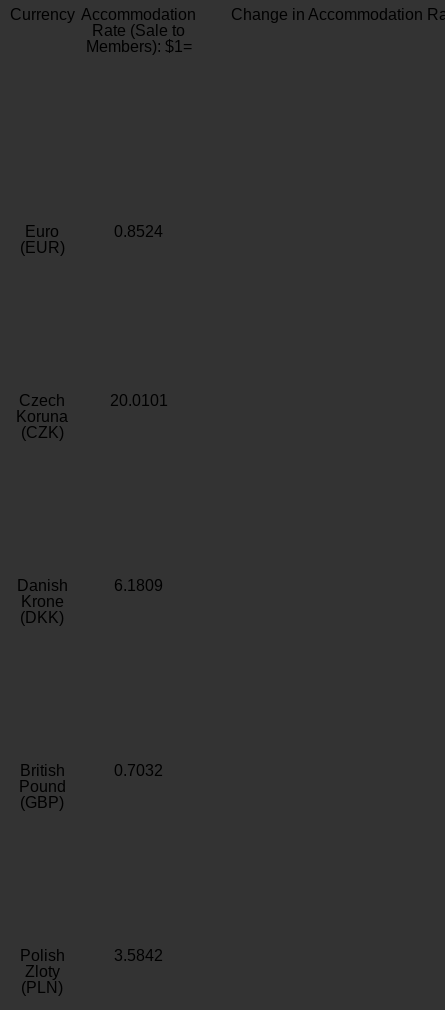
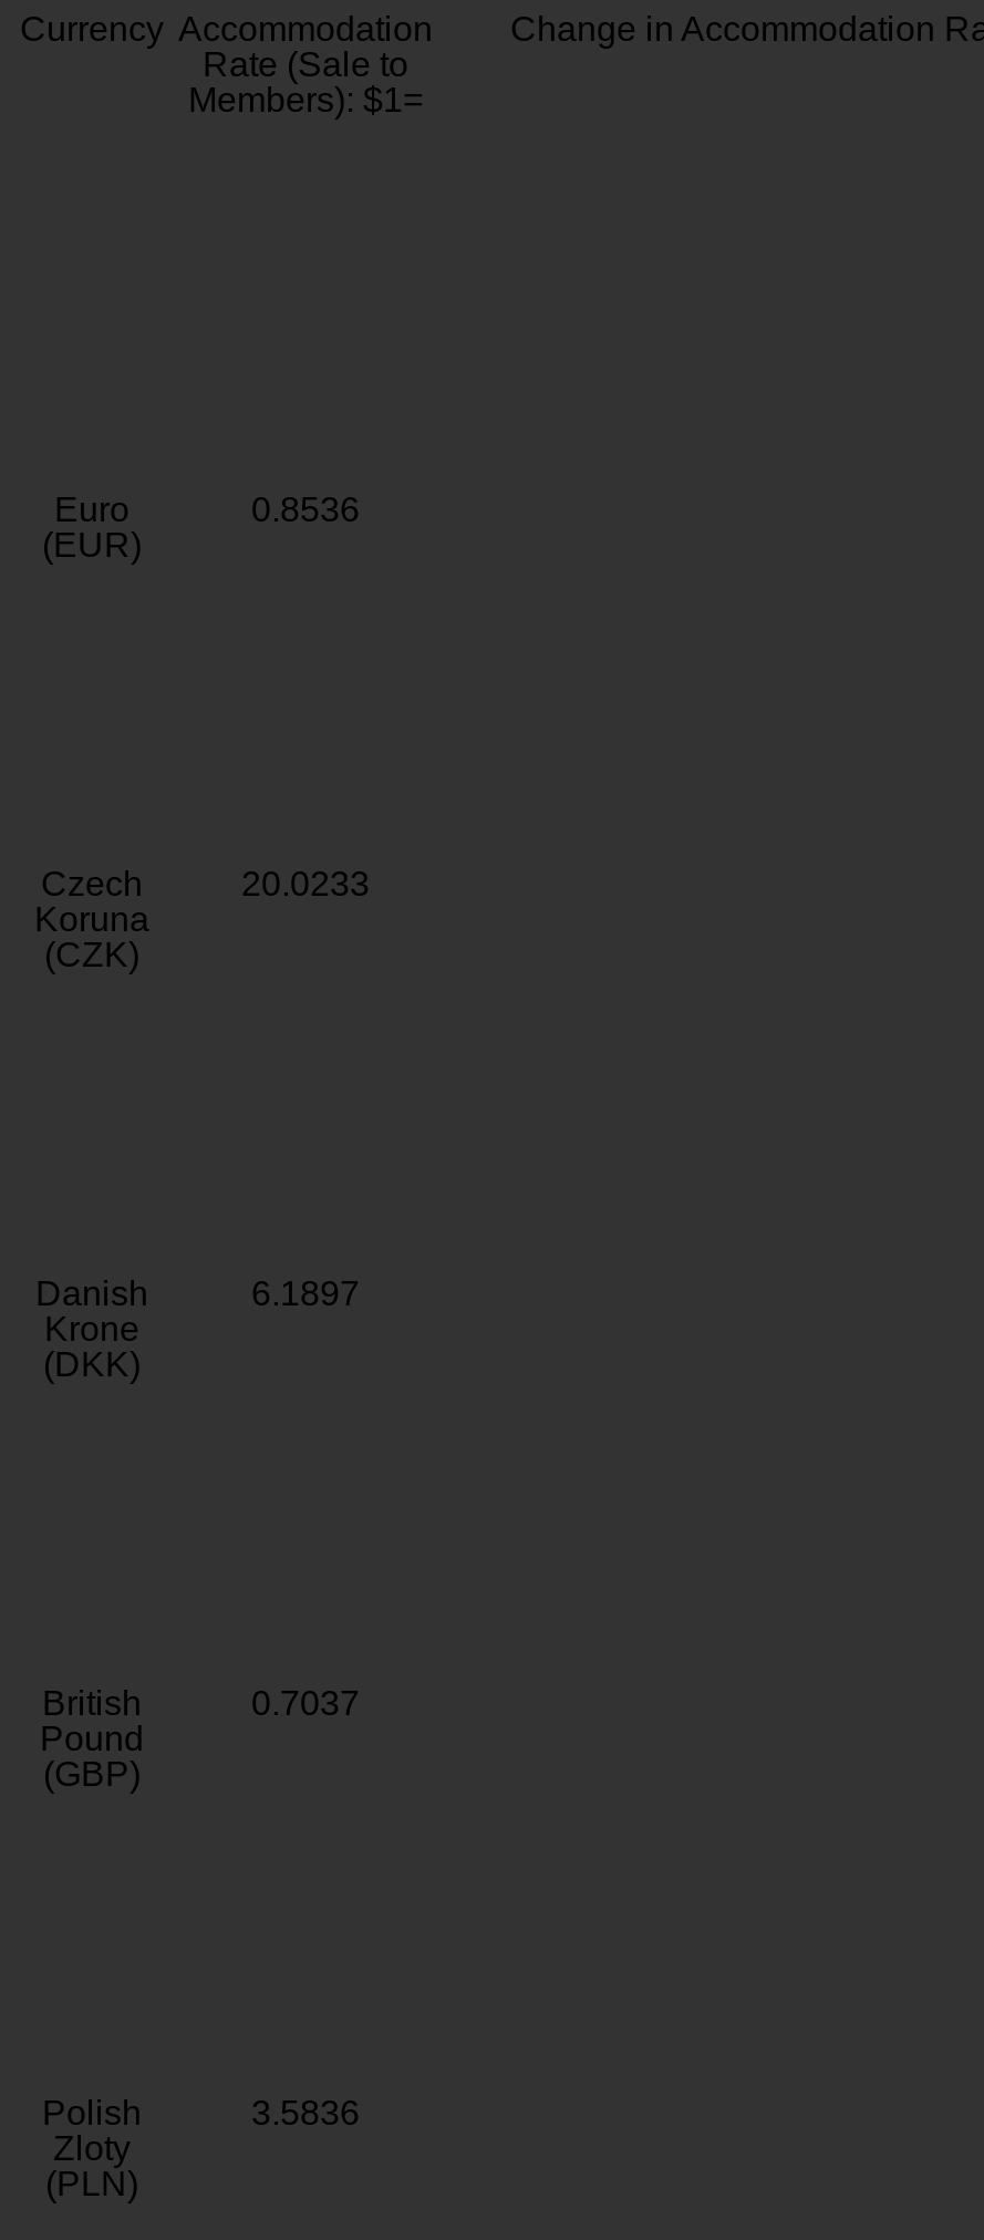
[114,223,163,240] 0.8524 -> [251,491,360,529] 0.8536
[109,392,167,409] 20.0101 -> [241,865,370,903] 20.0233
[114,577,163,594] 6.1809 -> [251,1275,360,1313] 6.1897
[114,762,163,779] 0.7032 -> [251,1685,360,1722] 0.7037
[114,947,163,964] 3.5842 -> [251,2095,360,2132] 3.5836

